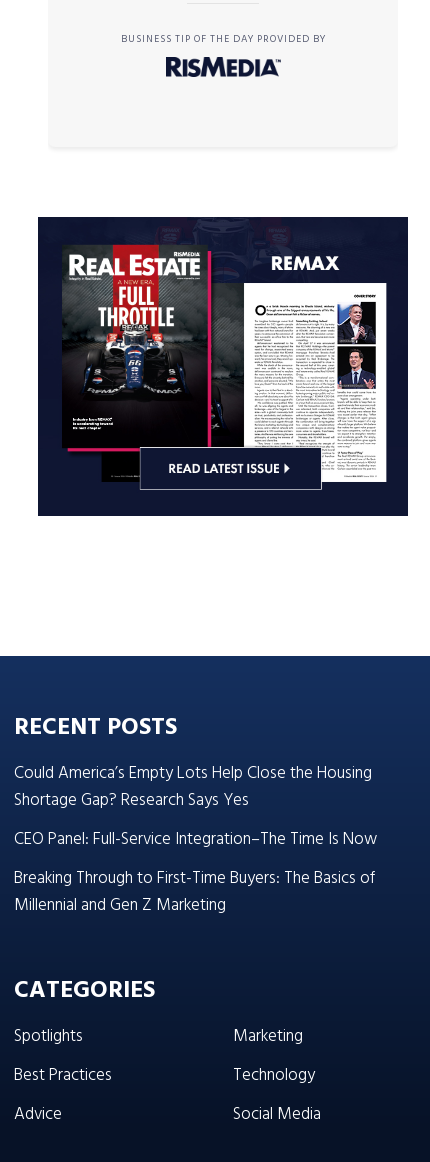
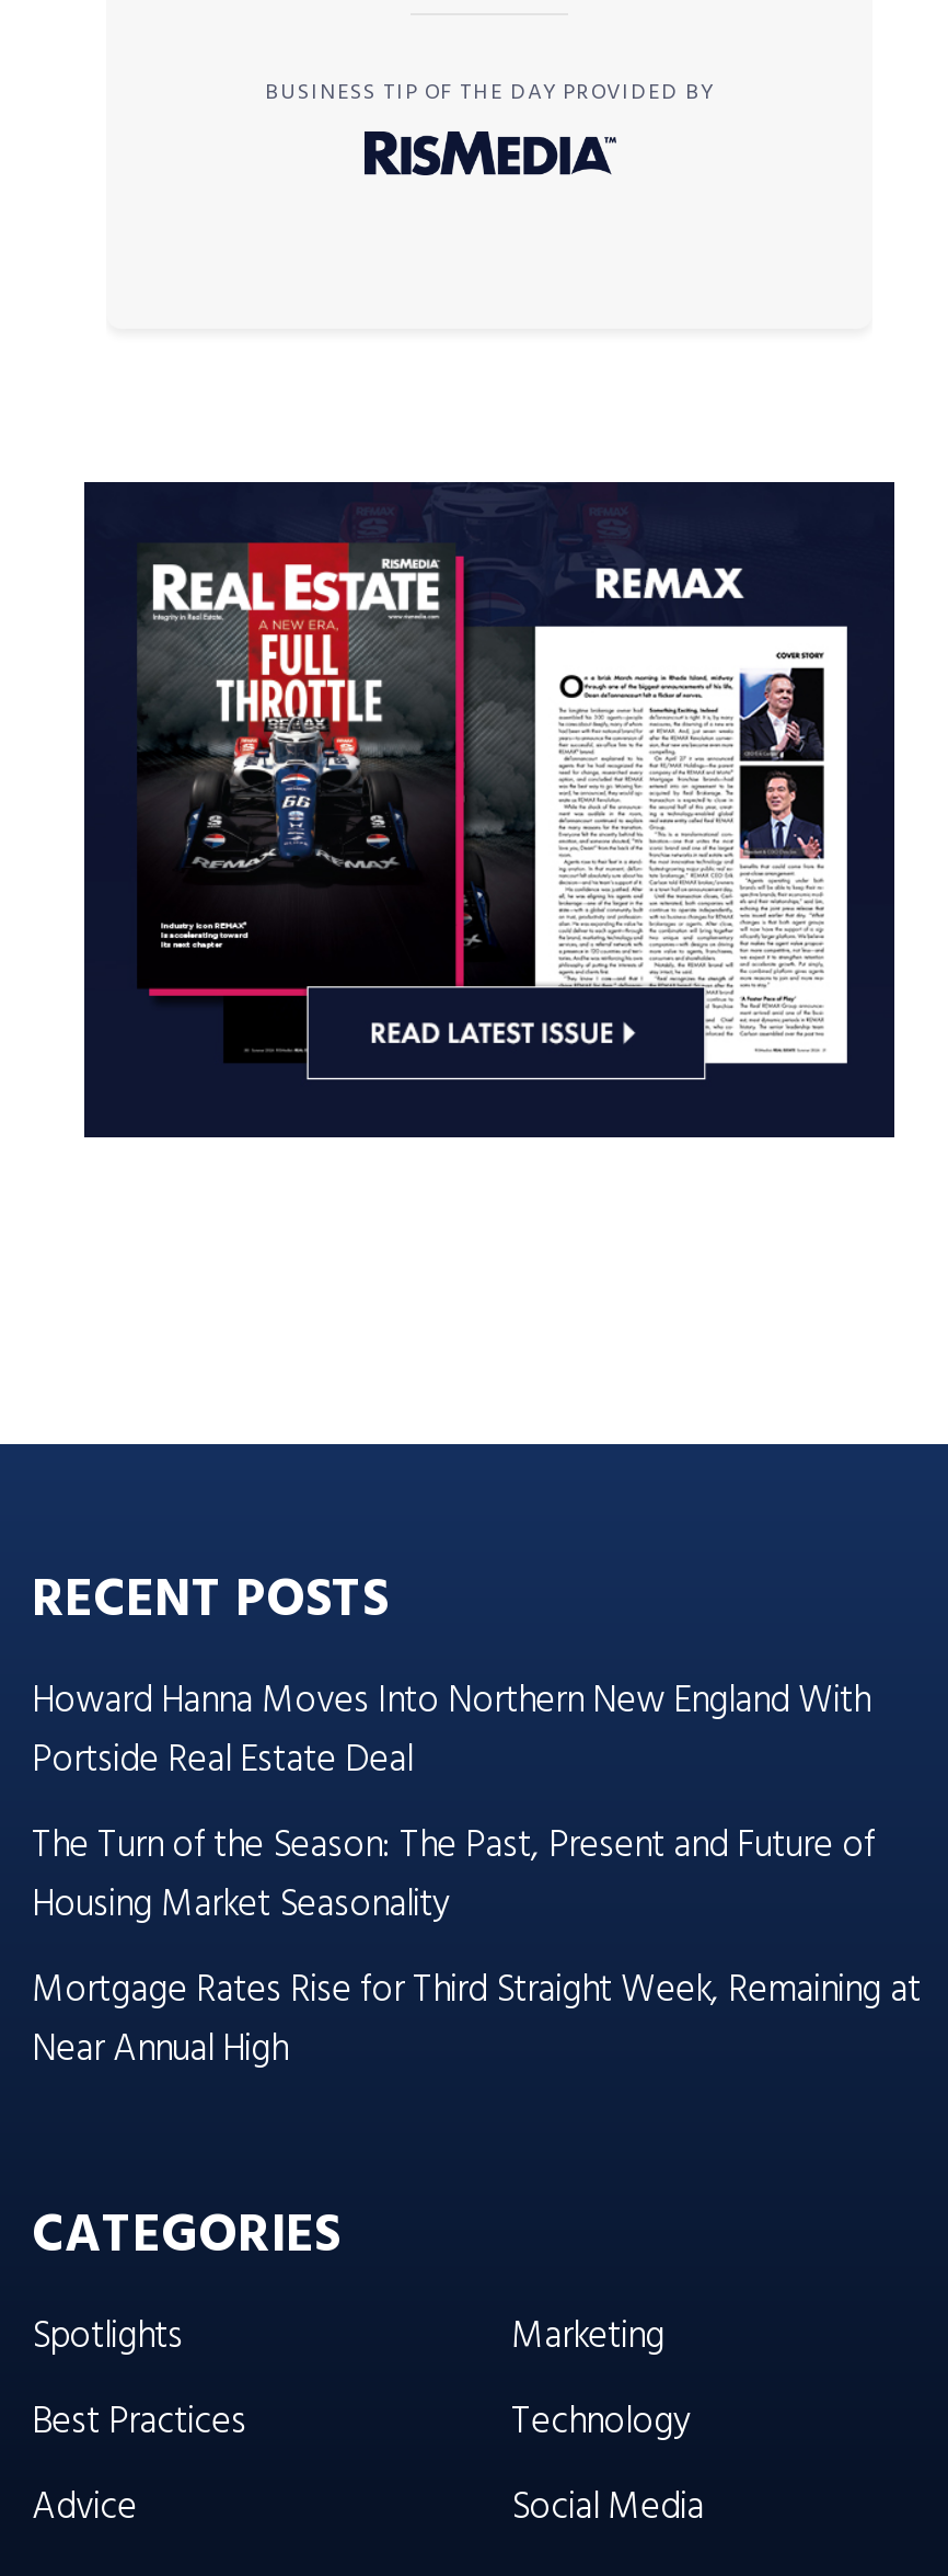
[14,760,377,919] Could America’s Empty Lots Help Close the Housing | Shortage Gap? Research Says Yes | CEO Panel: Full-Service Integration–The Time Is Now | Breaking Through to First-Time Buyers: The Basics of | Millennial and Gen Z Marketing -> [32,1673,921,2080] Howard Hanna Moves Into Northern New England With | Portside Real Estate Deal | The Turn of the Season: The Past, Present and Future of | Housing Market Seasonality | Mortgage Rates Rise for Third Straight Week, Remaining at | Near Annual High

